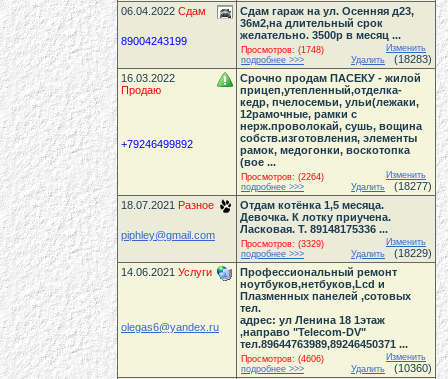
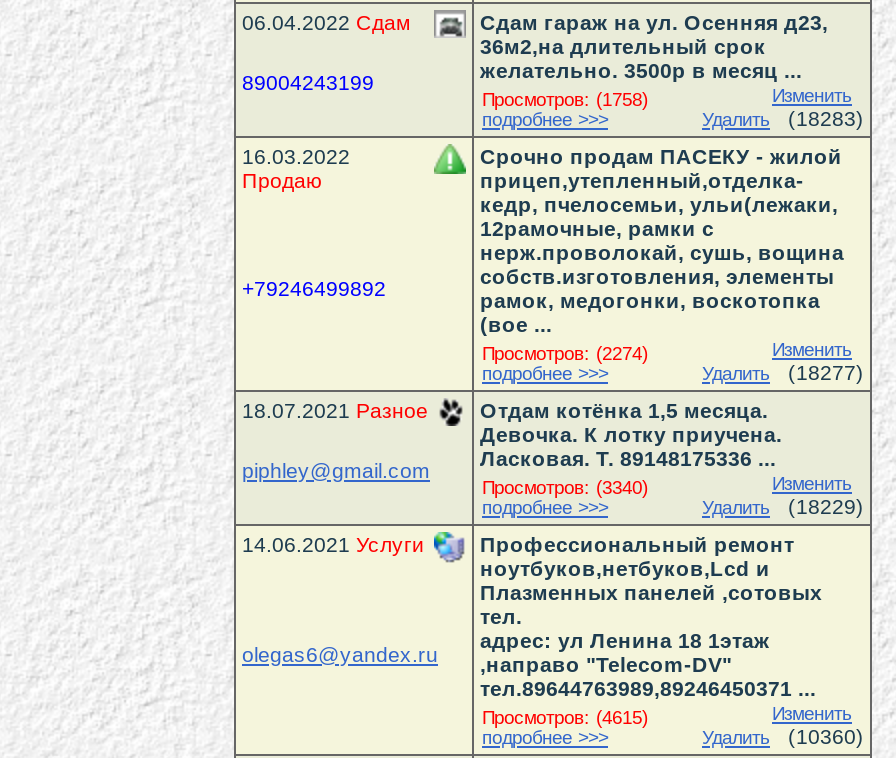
[241,45,324,55] Просмотров: (1748) -> [482,90,648,110] Просмотров: (1758)
[241,172,324,182] Просмотров: (2264) -> [482,344,648,364] Просмотров: (2274)
[241,239,324,249] Просмотров: (3329) -> [482,478,648,498] Просмотров: (3340)
[241,354,324,364] Просмотров: (4606) -> [482,708,648,728] Просмотров: (4615)

